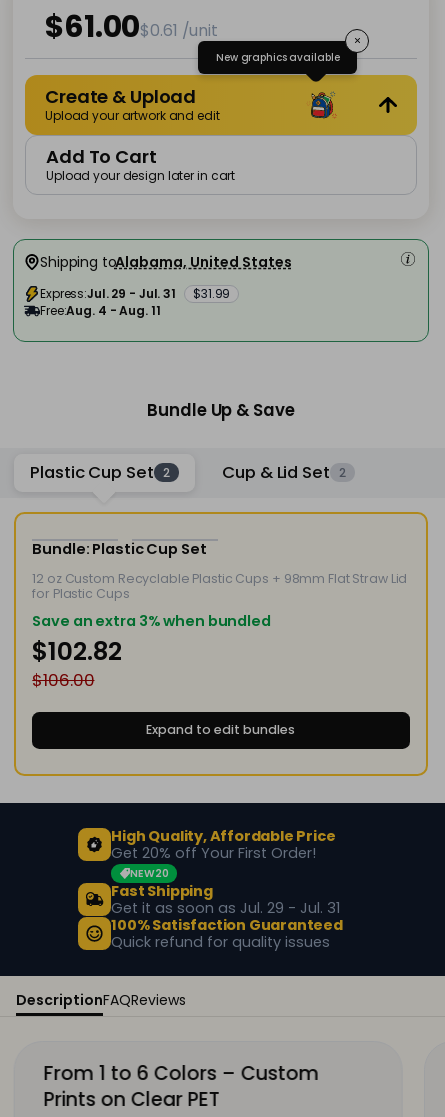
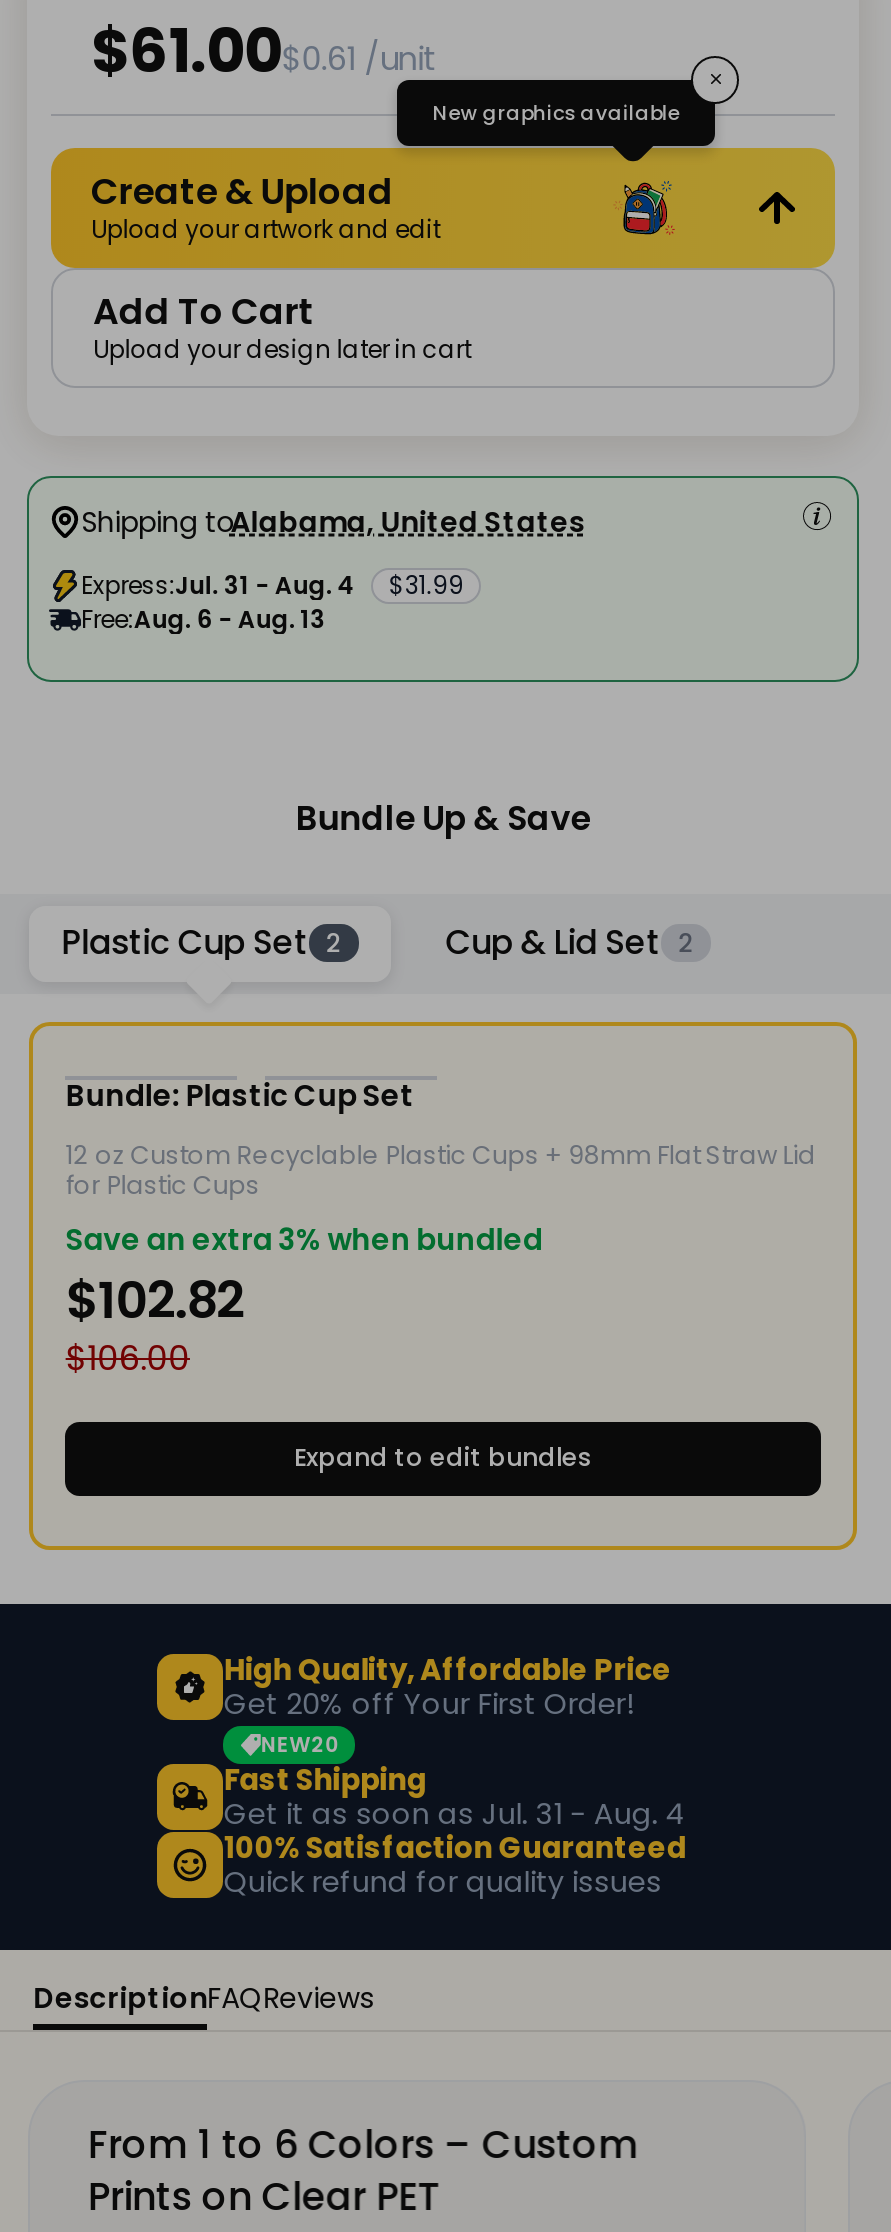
[40,285,176,302] Express:Jul. 29 - Jul. 31 -> [81,568,355,602] Express:Jul. 31 - Aug. 4
[40,302,160,319] Free:Aug. 4 - Aug. 11 -> [81,602,326,636] Free:Aug. 6 - Aug. 13
[111,898,340,918] Get it as soon as Jul. 29 - Jul. 31 -> [224,1794,686,1834] Get it as soon as Jul. 31 - Aug. 4

